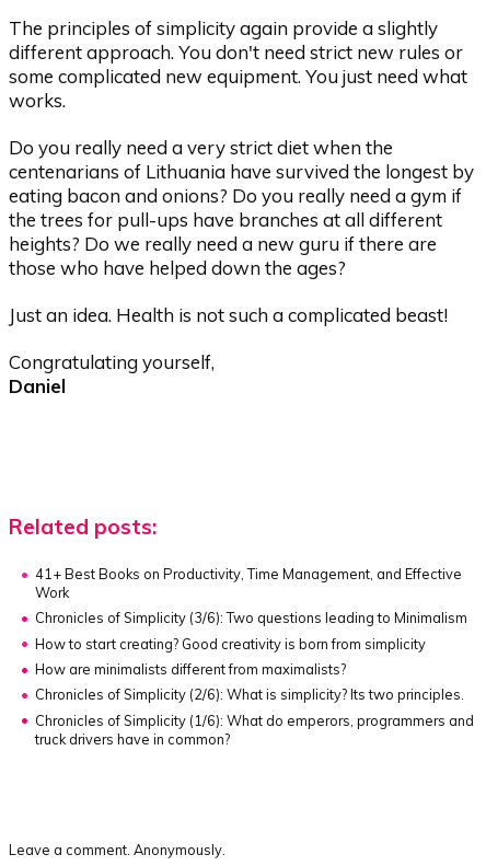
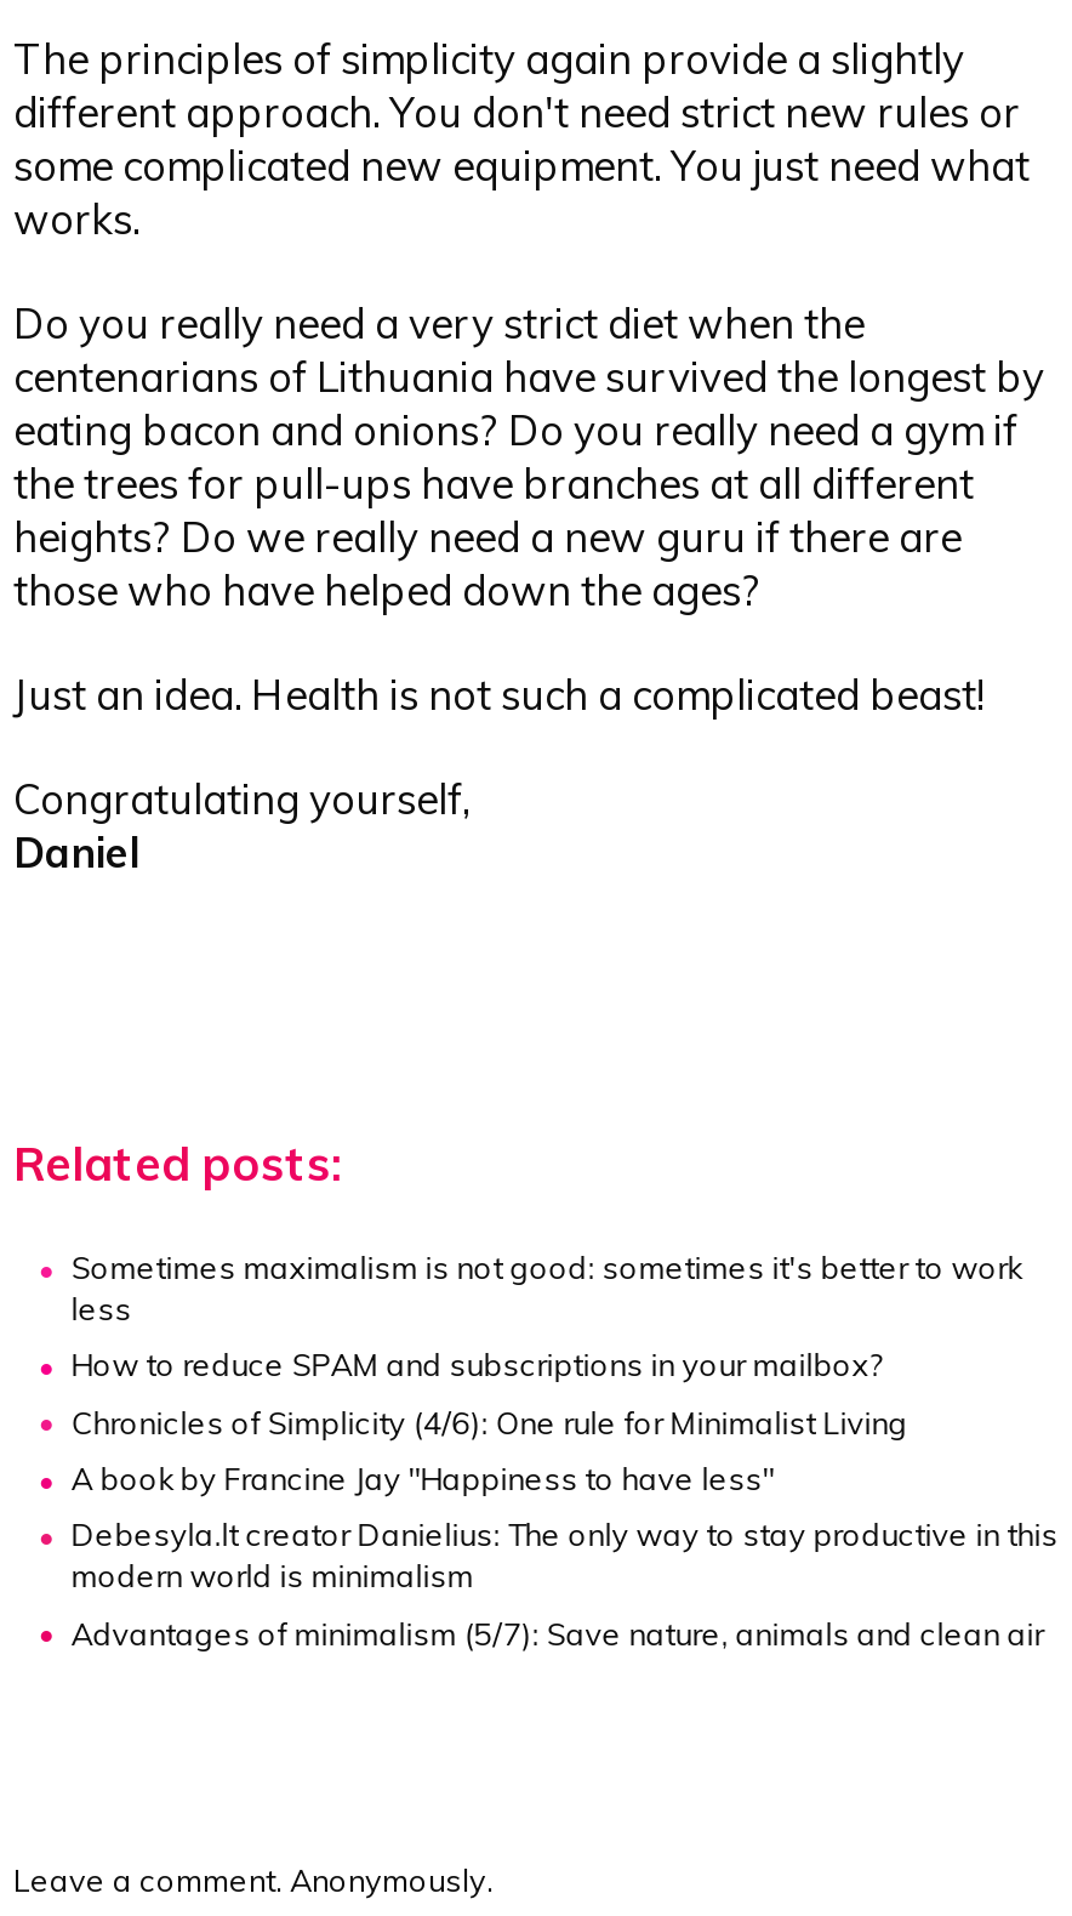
[35,564,462,601] 41+ Best Books on Productivity, Time Management, and Effective | Work -> [71,1248,1022,1328] Sometimes maximalism is not good: sometimes it's better to work | less
[35,609,468,626] Chronicles of Simplicity (3/6): Two questions leading to Minimalism -> [71,1345,881,1384] How to reduce SPAM and subscriptions in your mailbox?
[35,634,426,652] How to start creating? Good creativity is born from simplicity -> [71,1402,908,1441] Chronicles of Simplicity (4/6): One rule for Minimalist Living
[35,660,346,677] How are minimalists different from maximalists? -> [71,1459,774,1498] A book by Francine Jay "Happiness to have less"
[35,685,464,703] Chronicles of Simplicity (2/6): What is simplicity? Its two principles. -> [71,1515,1058,1595] Debesyla.lt creator Danielius: The only way to stay productive in this | modern world is minimalism
[35,711,474,747] Chronicles of Simplicity (1/6): What do emperors, programmers and | truck drivers have in common? -> [71,1613,1043,1652] Advantages of minimalism (5/7): Save nature, animals and clean air

